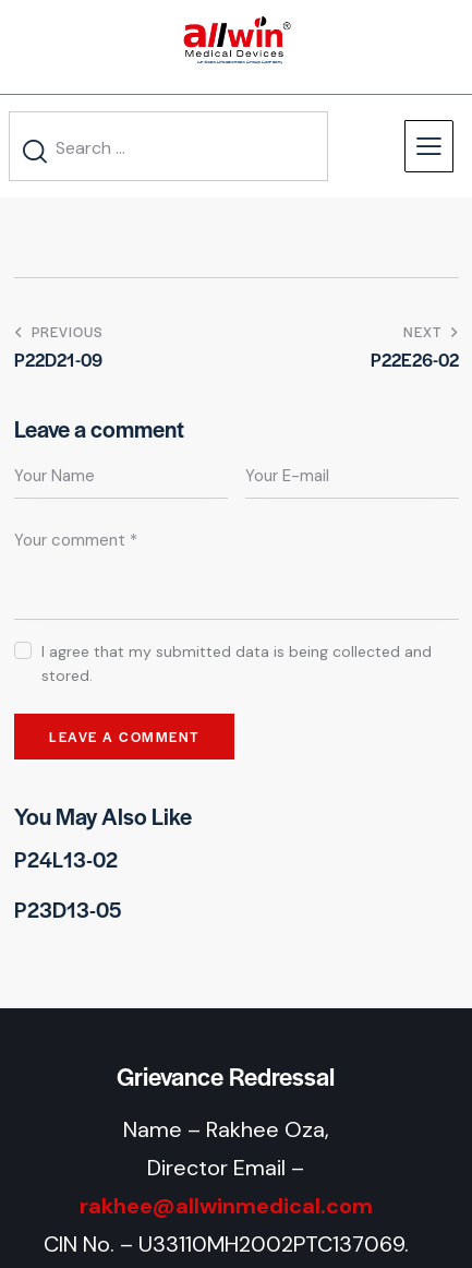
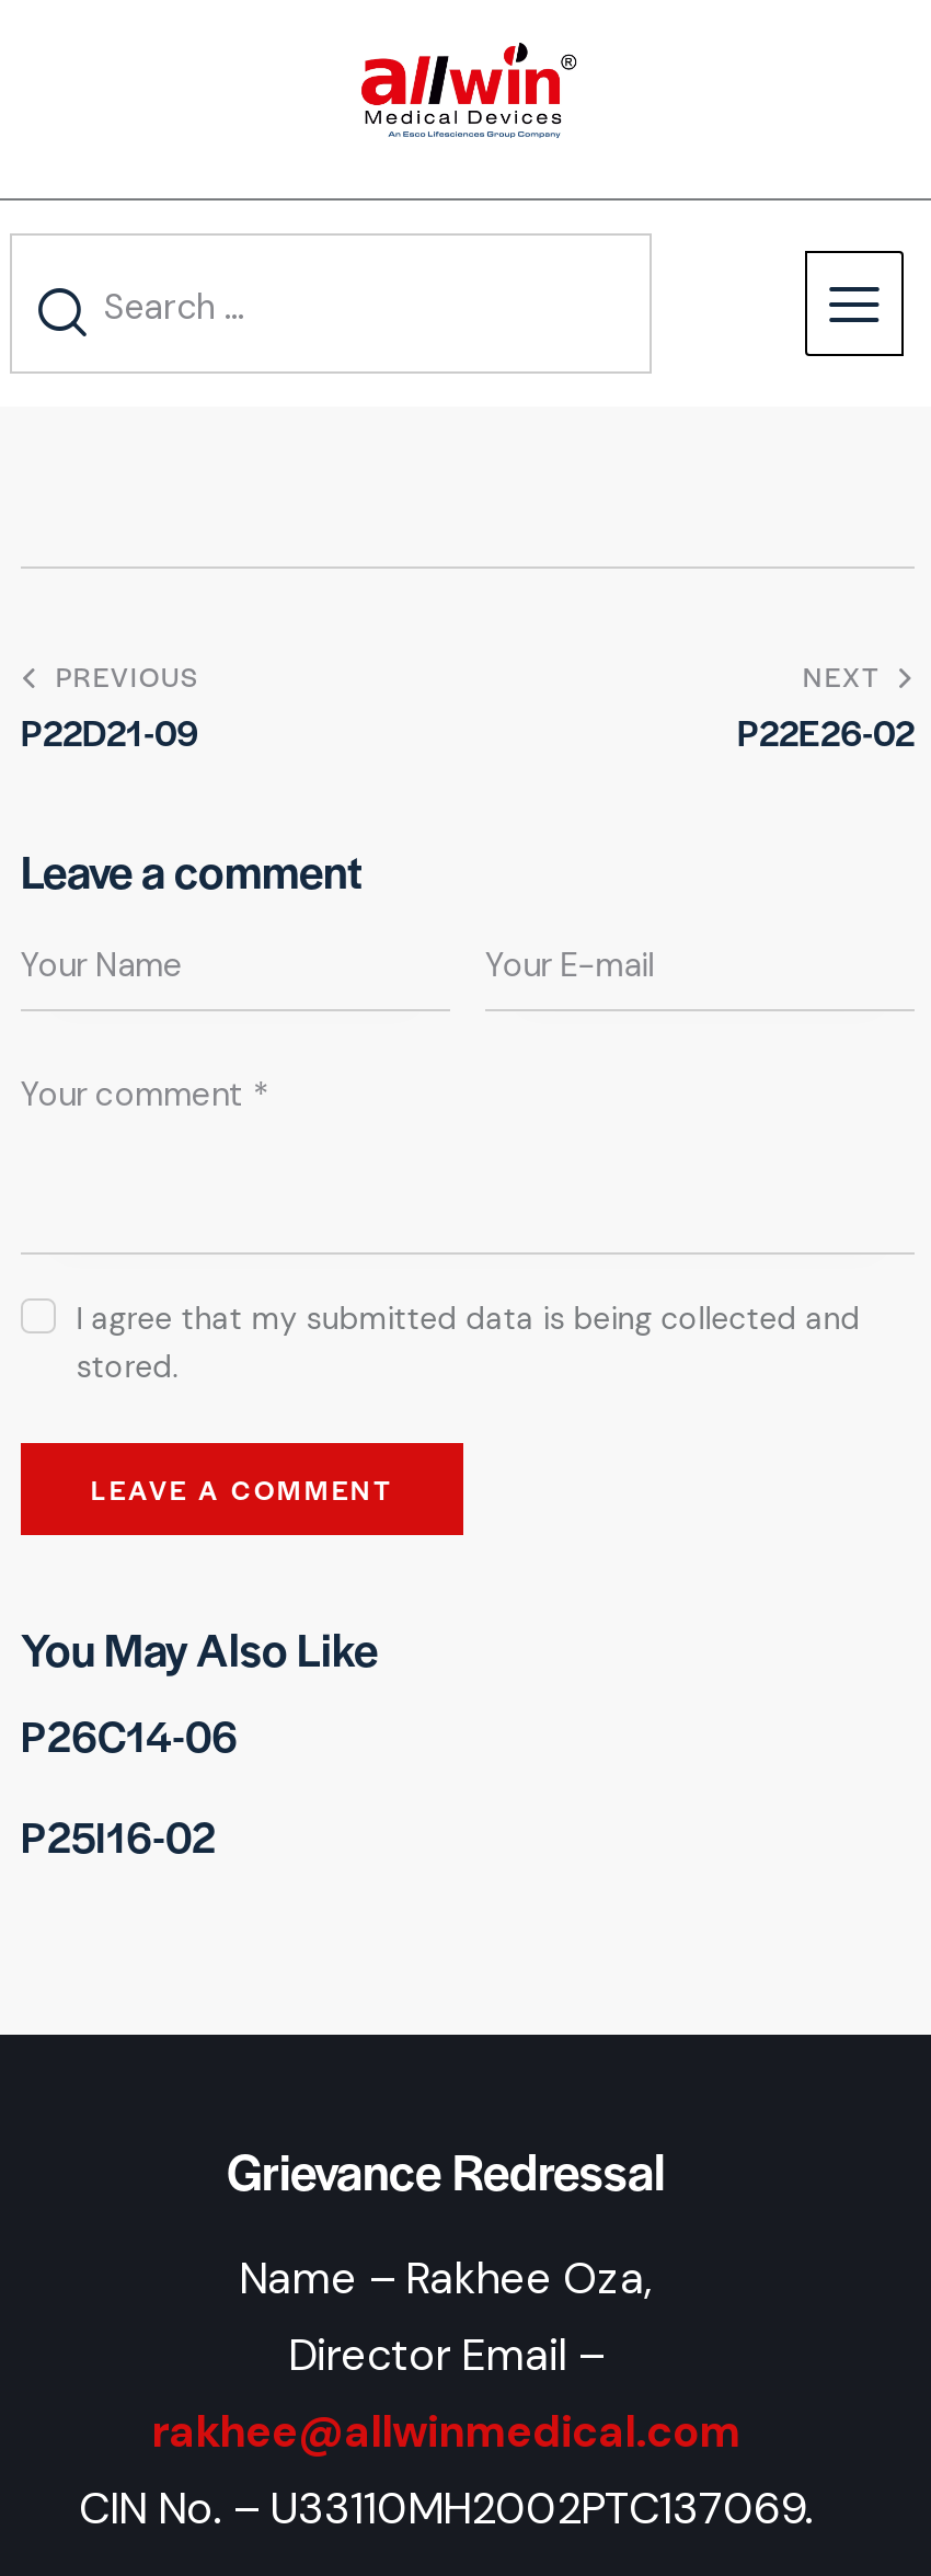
[14,844,118,874] P24L13-02 -> [21,1705,238,1764] P26C14-06
[14,894,121,924] P23D13-05 -> [21,1806,216,1865] P25I16-02

